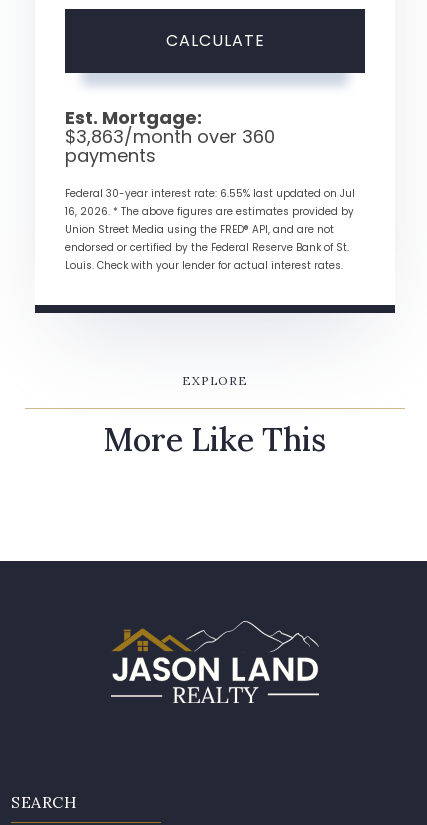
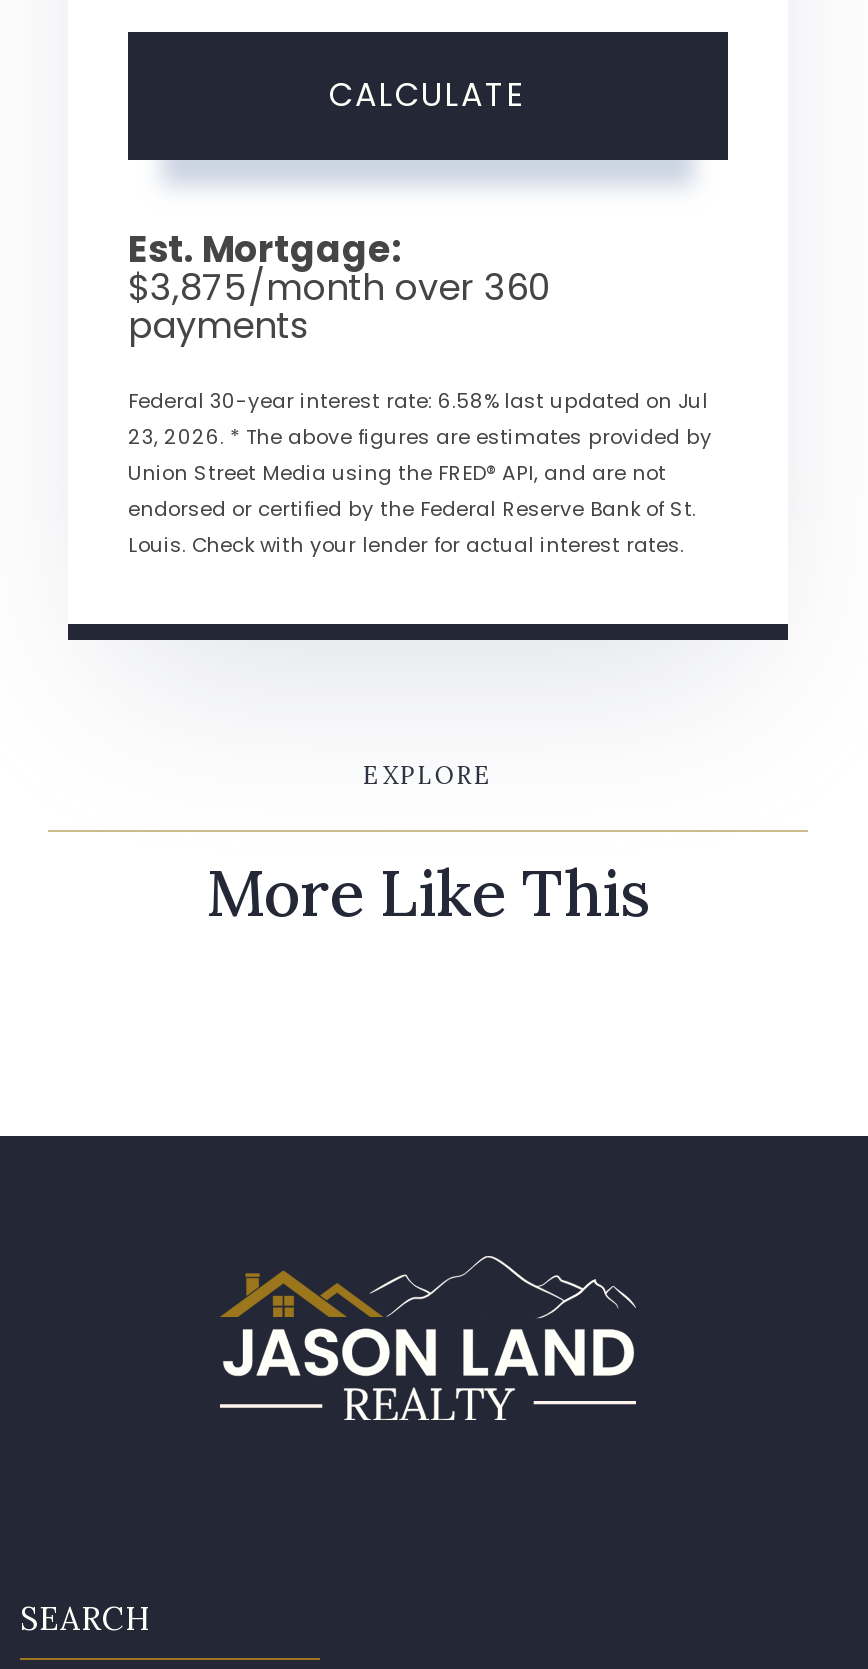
[65,124,275,149] $3,863/month over 360 -> [128,262,550,312] $3,875/month over 360
[65,186,355,201] Federal 30-year interest rate: 6.55% last updated on Jul -> [128,386,708,416] Federal 30-year interest rate: 6.58% last updated on Jul
[65,204,354,219] 16, 2026. * The above figures are estimates provided by -> [128,422,712,452] 23, 2026. * The above figures are estimates provided by

